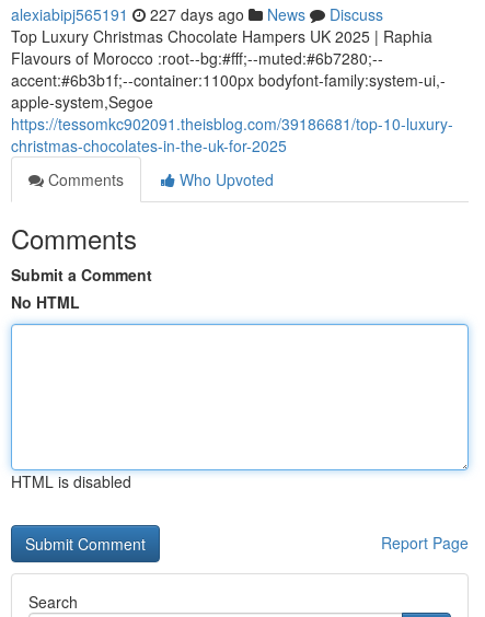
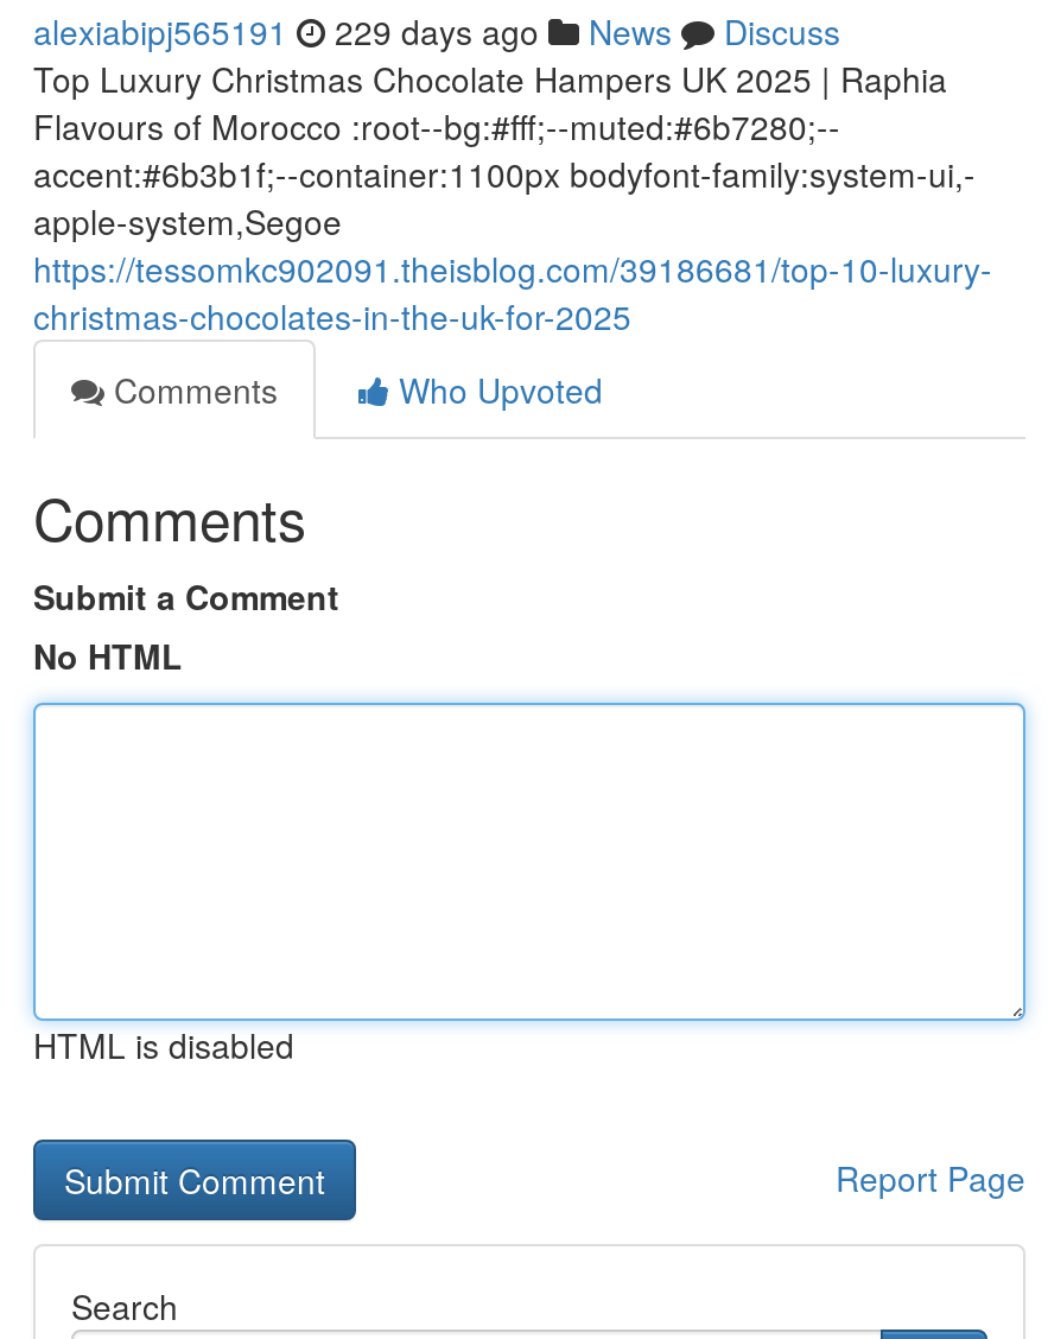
[11,3,383,25] alexiabipj565191 227 days ago News Discuss -> [33,7,840,55] alexiabipj565191 229 days ago News Discuss

